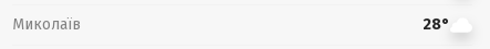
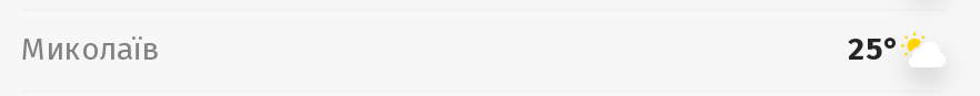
[423,15,450,34] 28° -> [848,31,901,68] 25°

